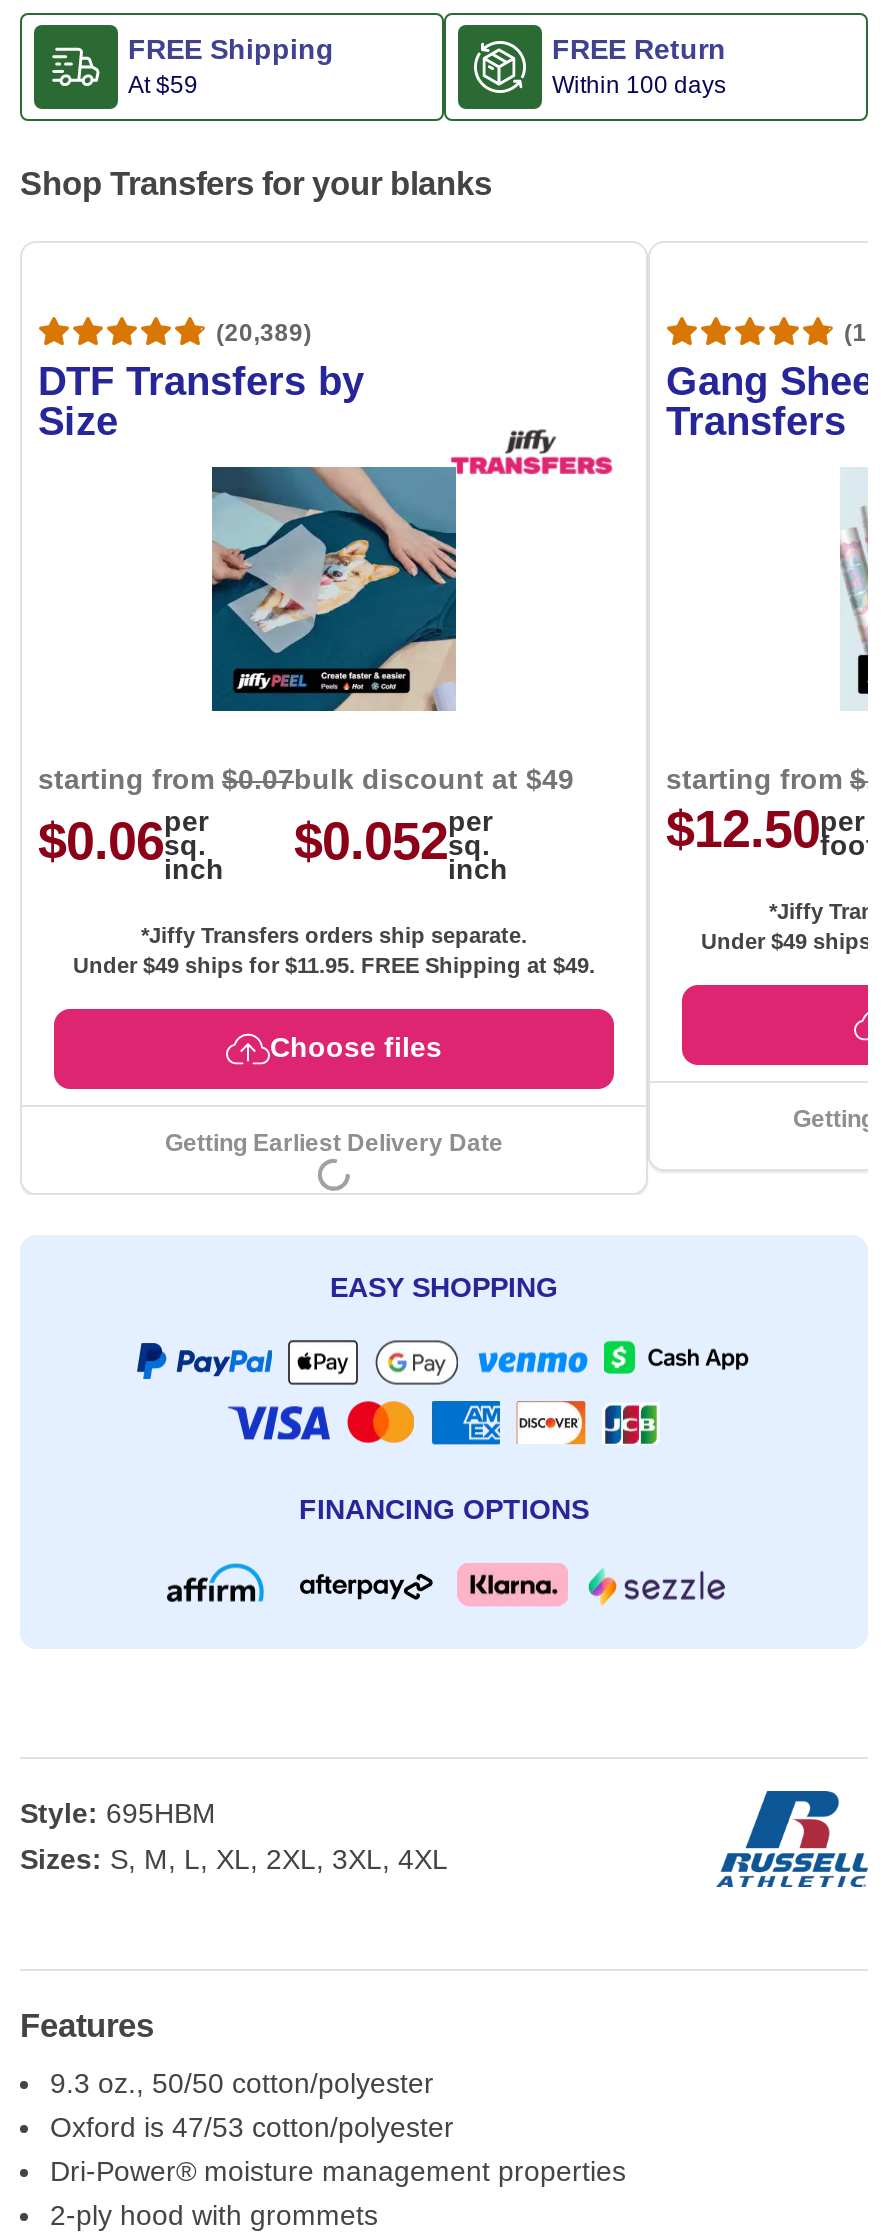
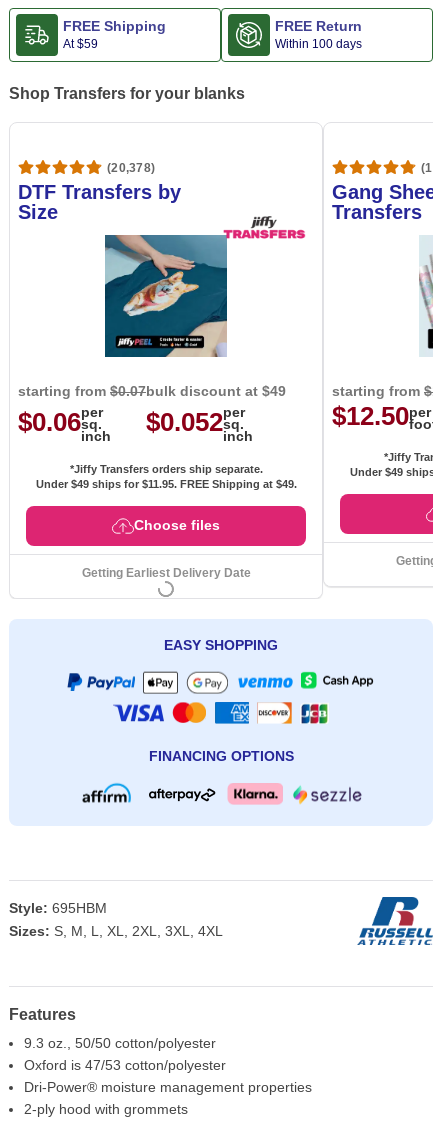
[216,318,312,346] (20,389) -> [107,161,155,175] (20,378)
[210,465,458,655] [image] -> [104,234,228,328] [image]

